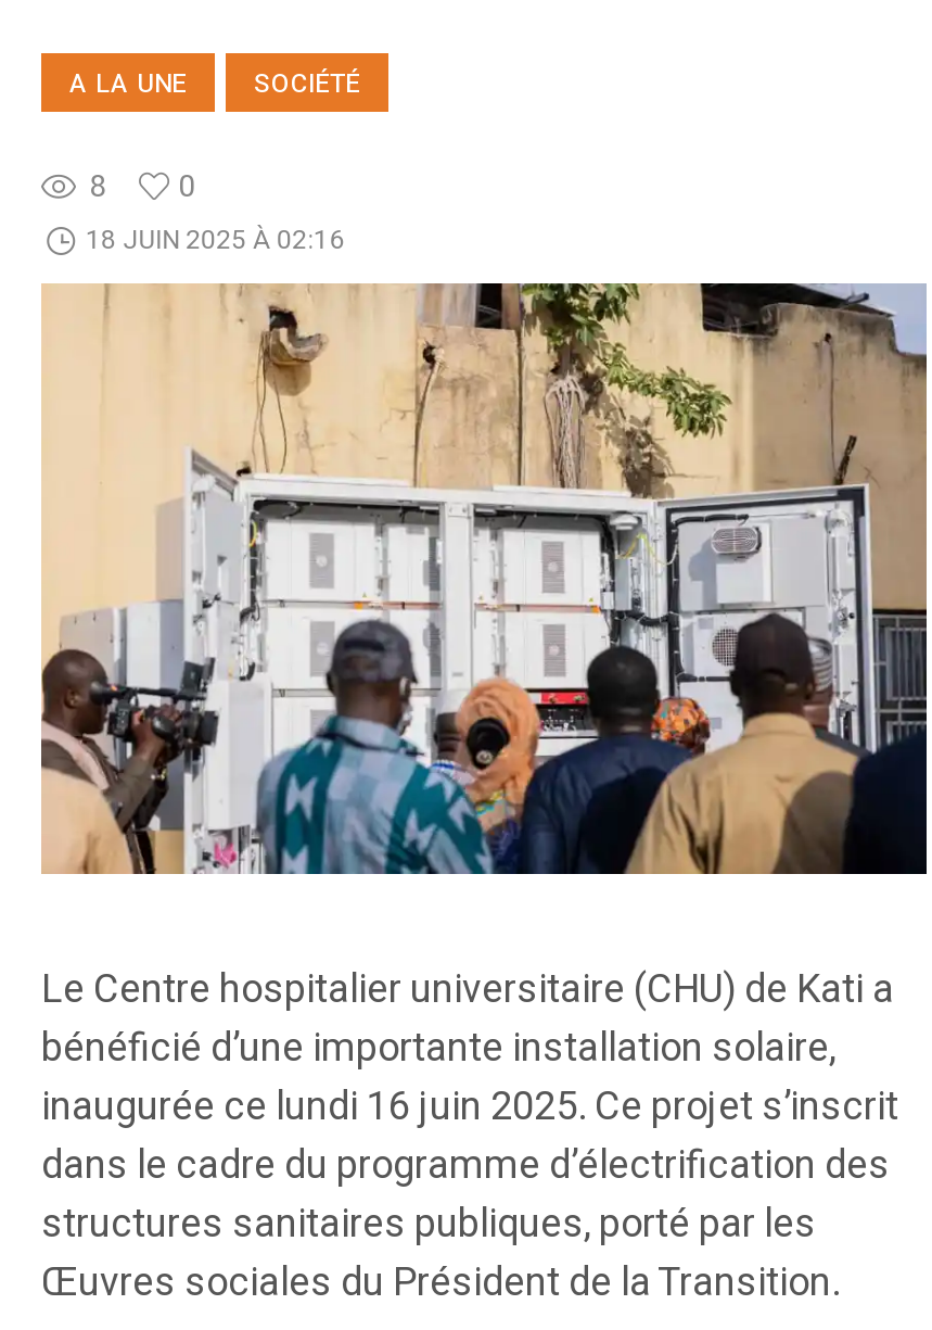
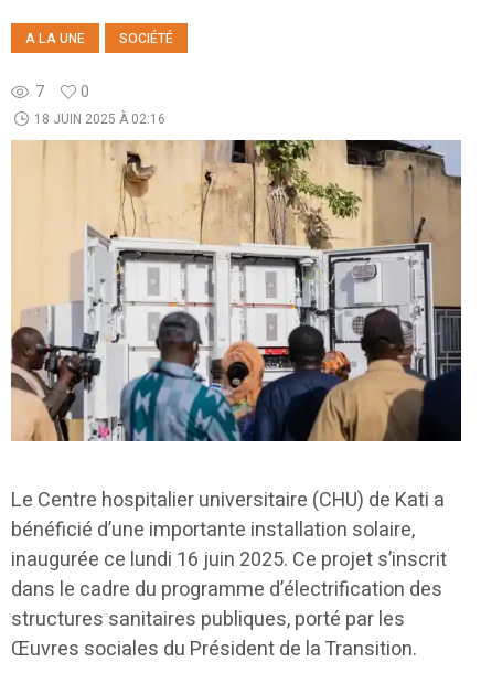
[89,165,195,210] 8 0 -> [35,80,89,104] 7 0

